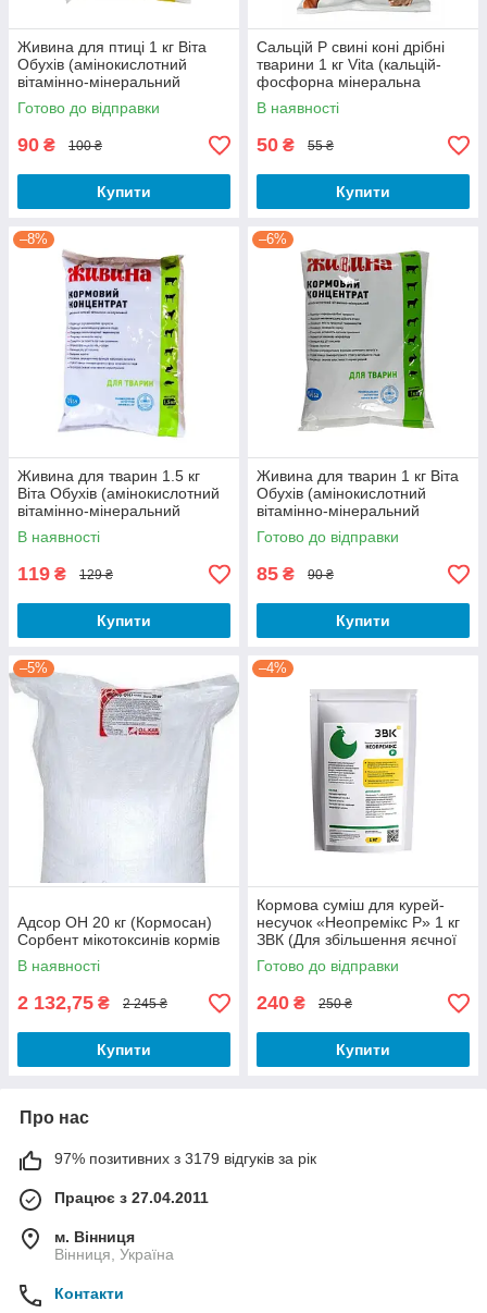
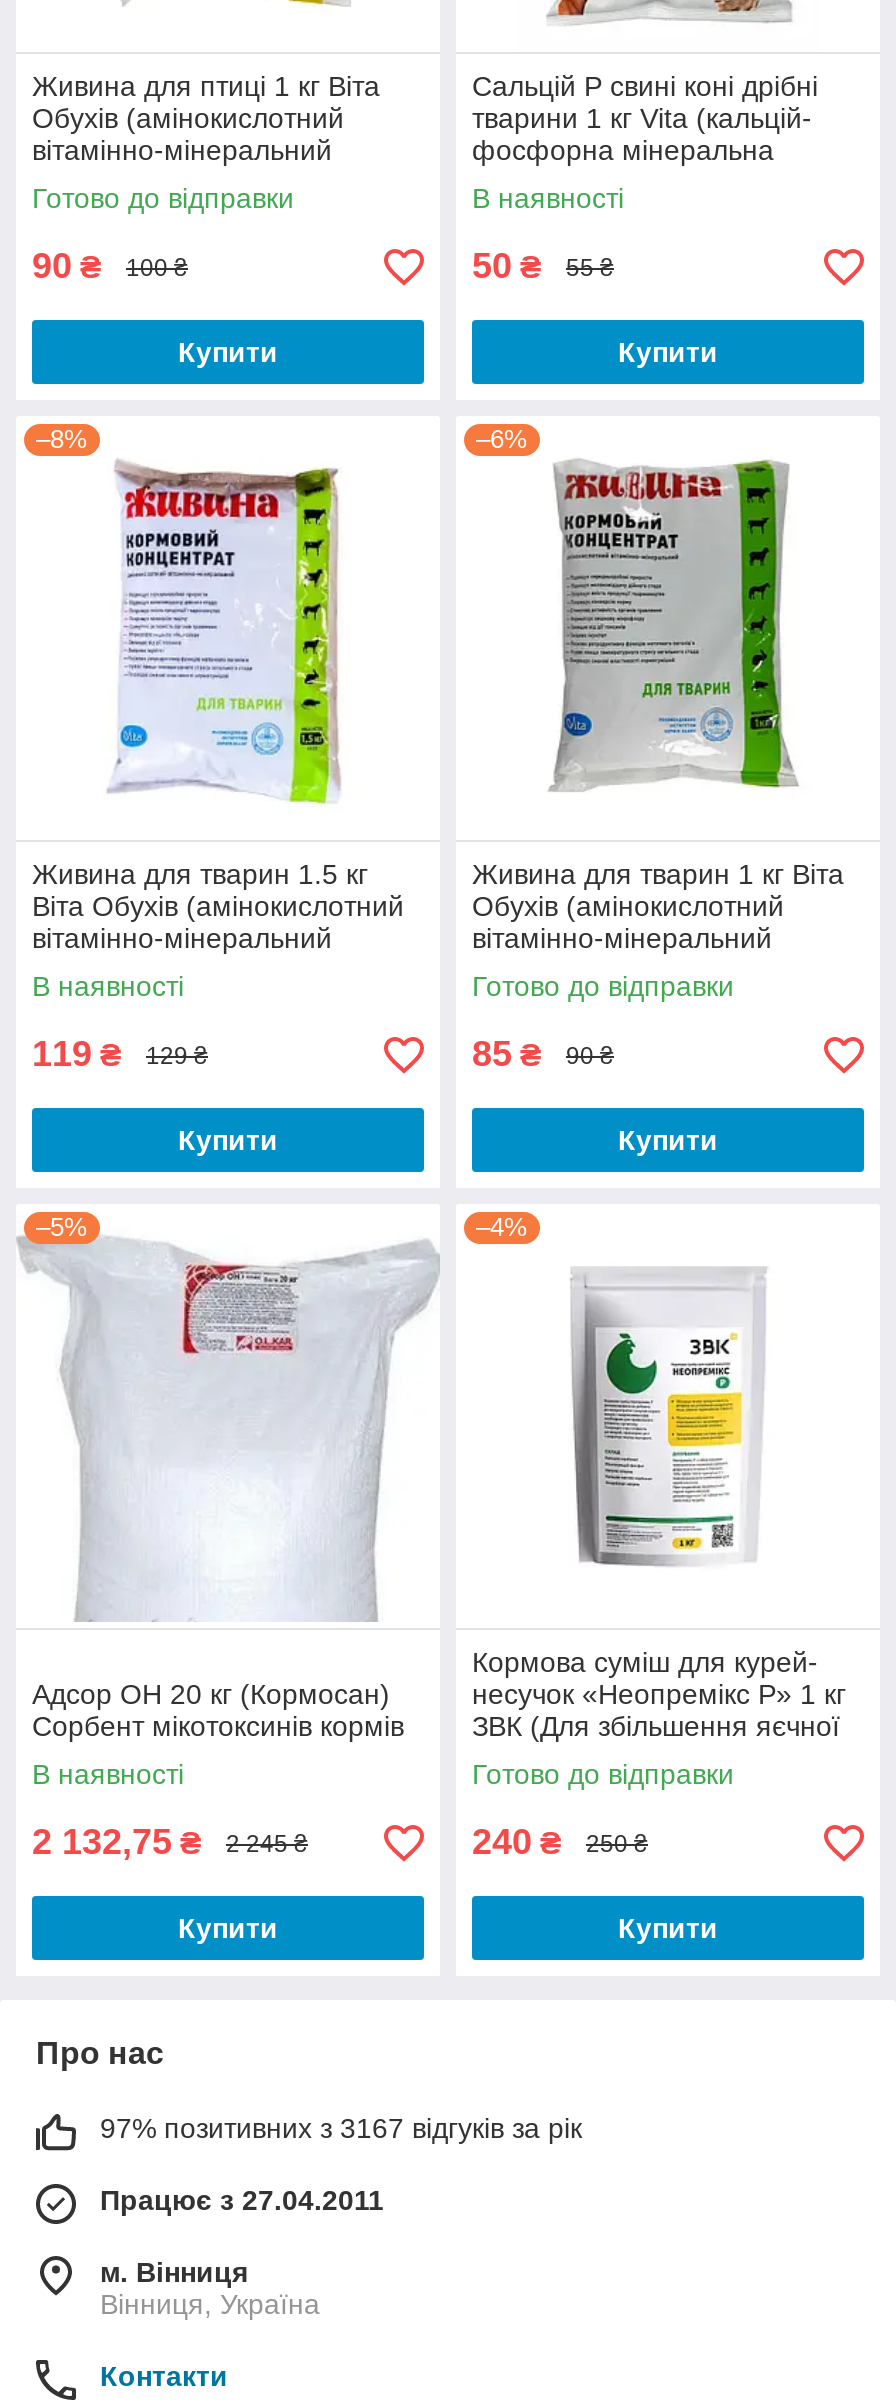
[54,1150,316,1168] 97% позитивних з 3179 відгуків за рік -> [100,2113,582,2145] 97% позитивних з 3167 відгуків за рік

